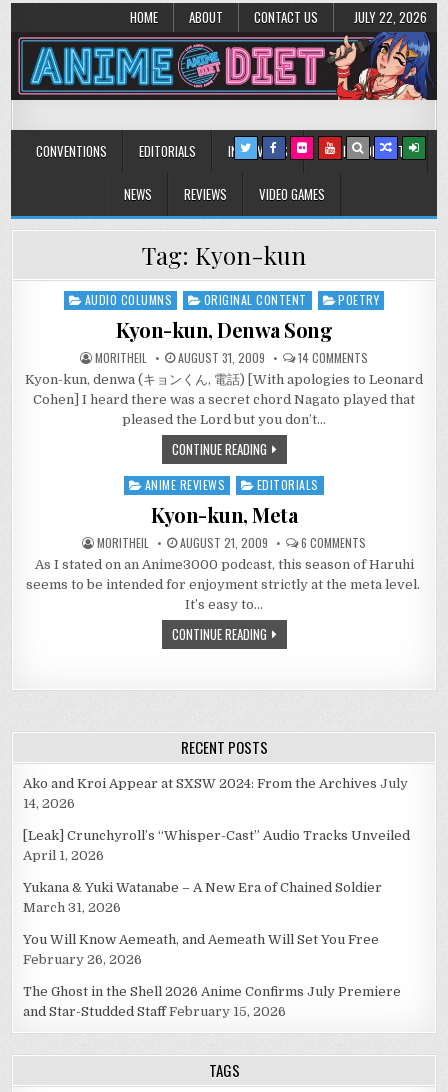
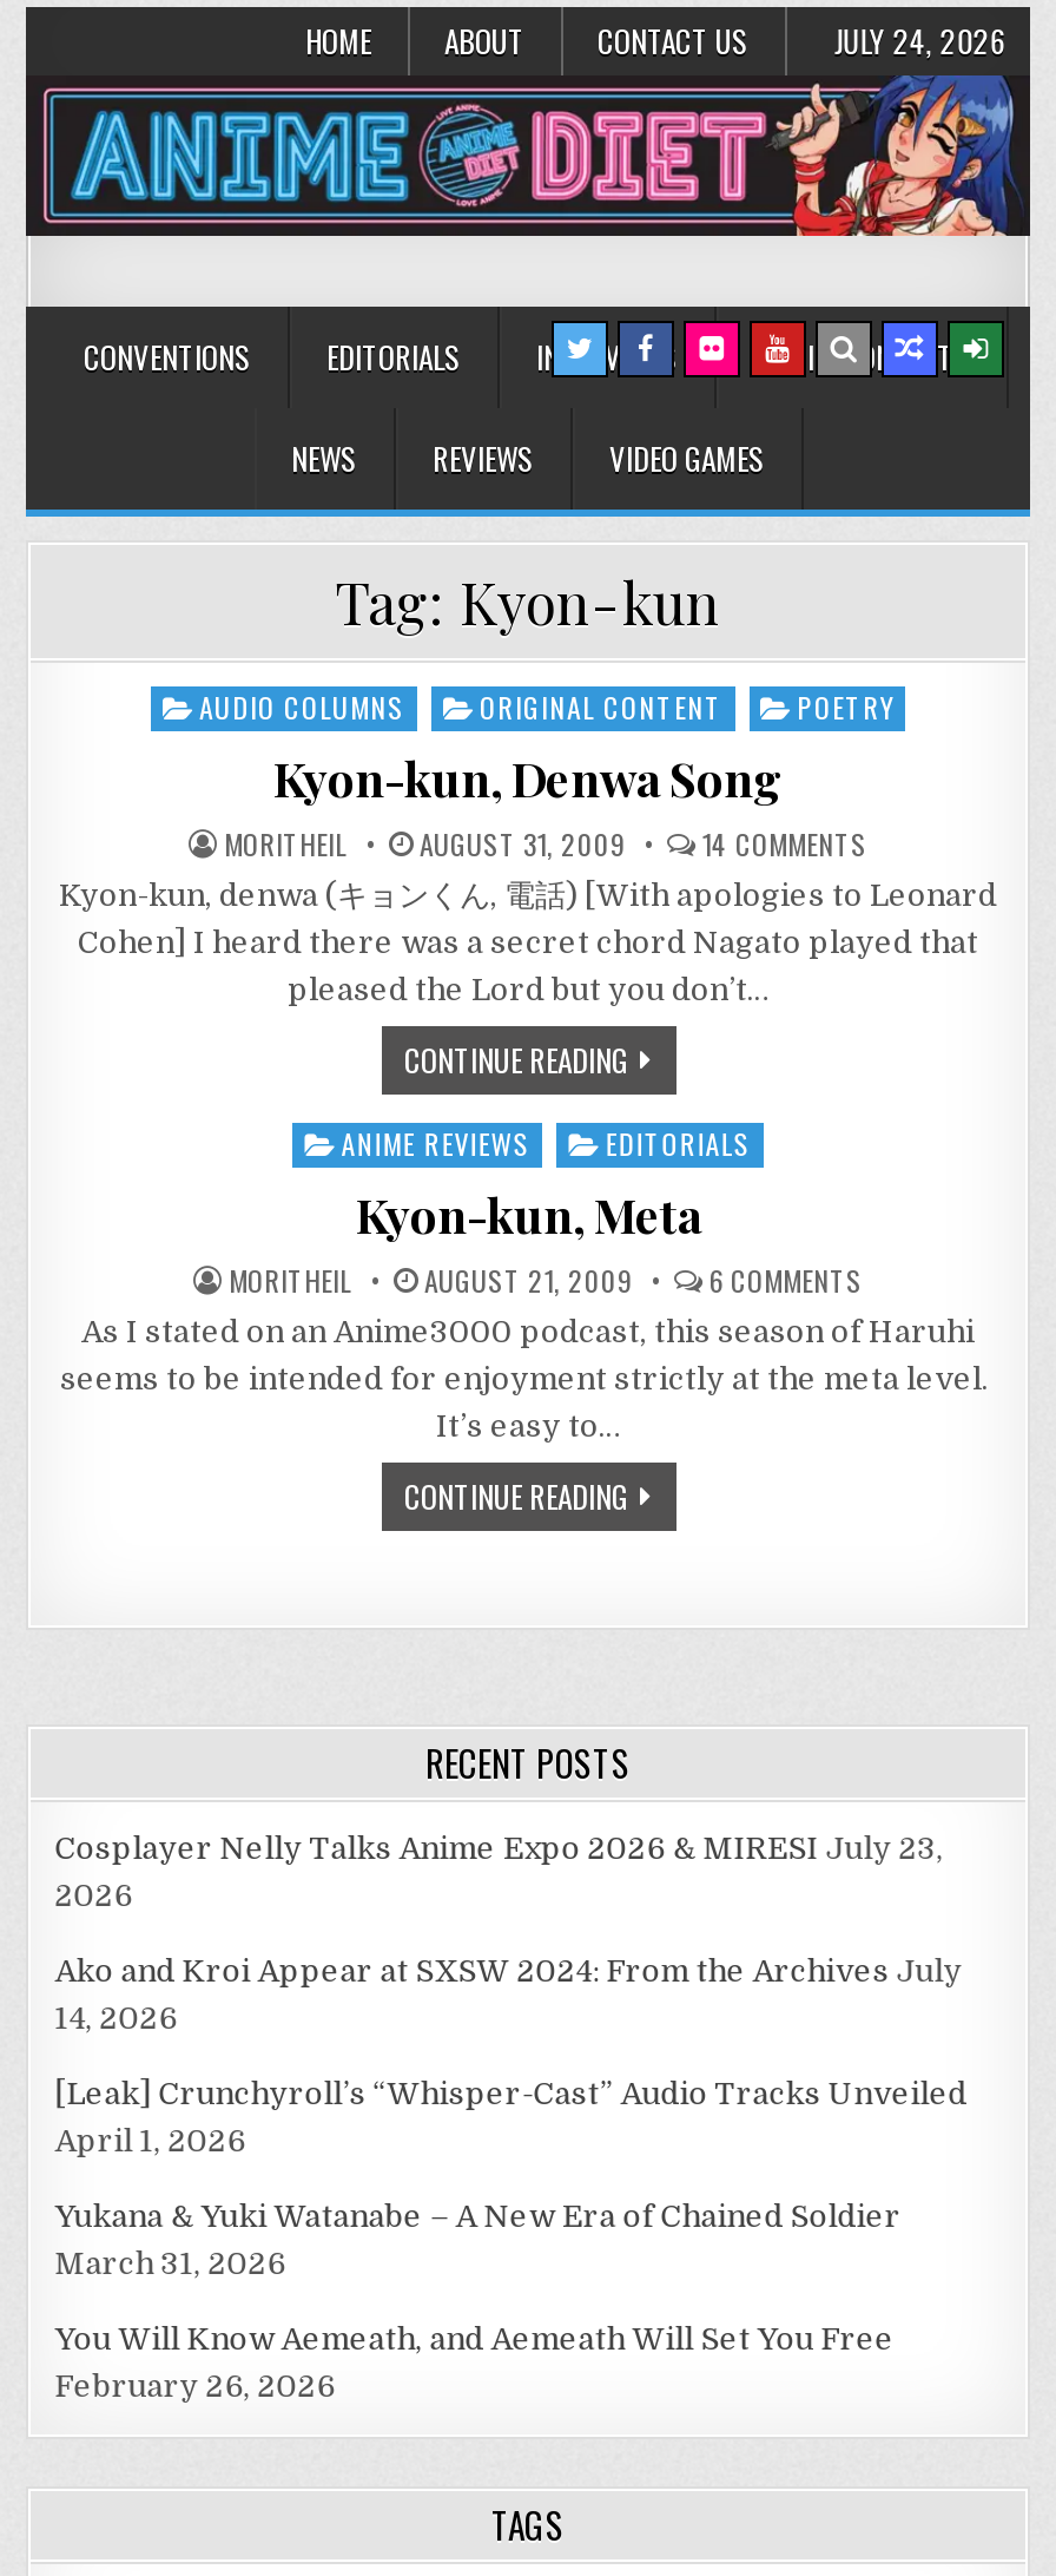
[129,7,427,27] HOME ABOUT CONTACT US JULY 22, 2026 -> [305,17,1006,64] HOME ABOUT CONTACT US JULY 24, 2026
none -> [55,1830,943,1912] Cosplayer Nelly Talks Anime Expo 2026 & MIRESI July 23, | 2026
moved [23,776,410,967] -> [55,1952,967,2403]: Ako and Kroi Appear at SXSW 2024: From the Archives July | 14, 2026 | [Leak] Crunchyroll’s “Whisper-Cast” Audio Tracks Unveiled | April 1, 2026 | Yukana & Yuki Watanabe – A New Era of Chained Soldier | March 31, 2026 | You Will Know Aemeath, and Aemeath Will Set You Free | February 26, 2026
[23,984,401,1019] The Ghost in the Shell 2026 Anime Confirms July Premiere | and Star-Studded Staff February 15, 2026 -> none

